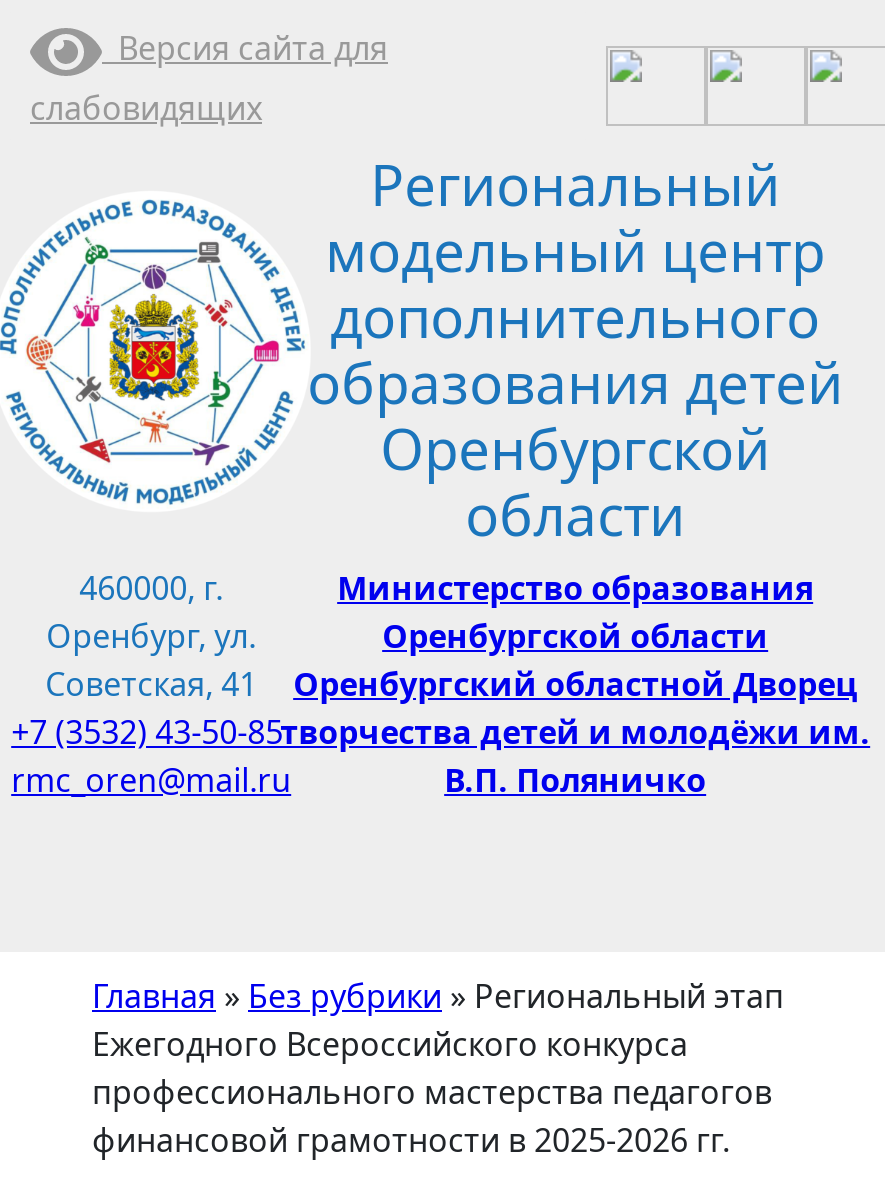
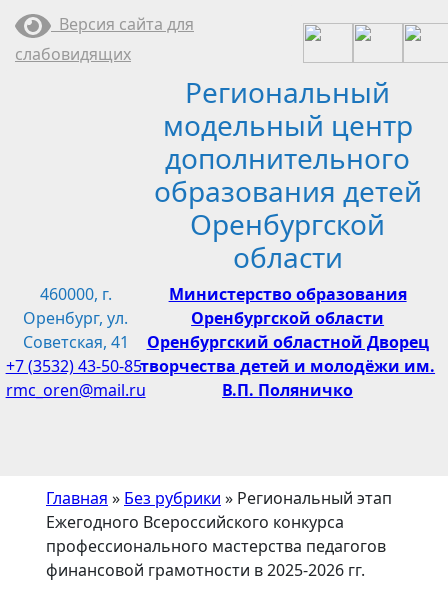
[6,198,304,506] [image] -> none

